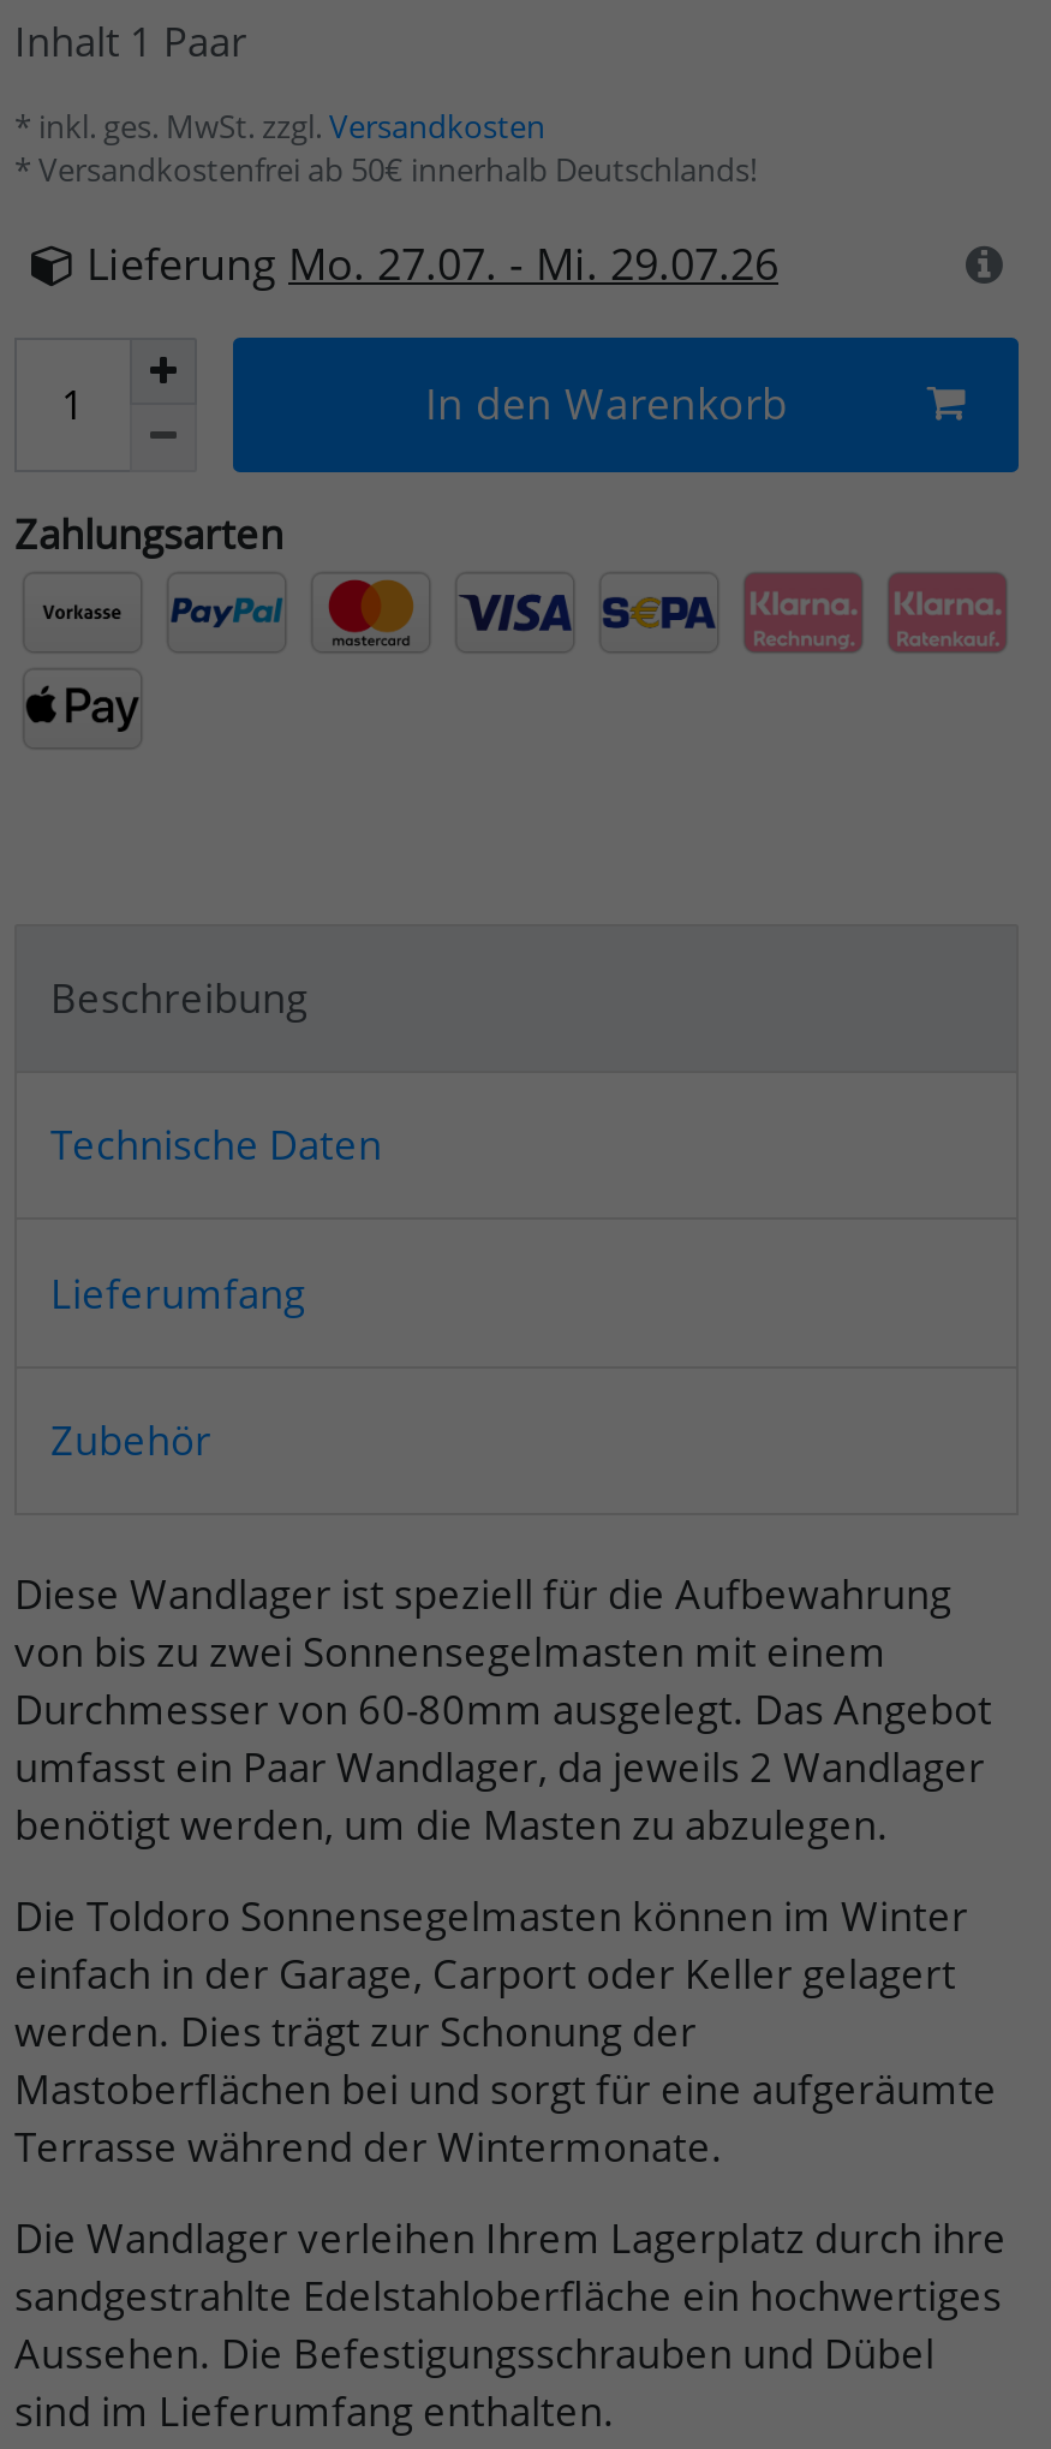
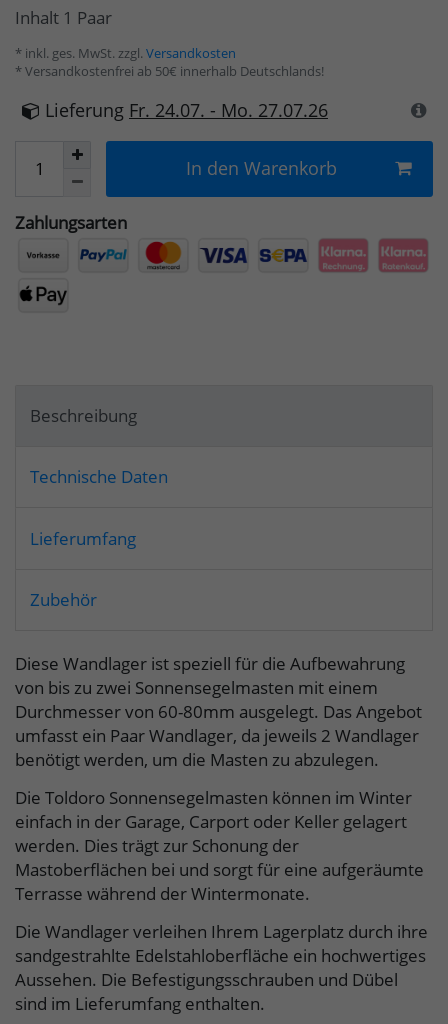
[74,233,778,291] Lieferung Mo. 27.07. - Mi. 29.07.26 -> [40,98,328,122] Lieferung Fr. 24.07. - Mo. 27.07.26

